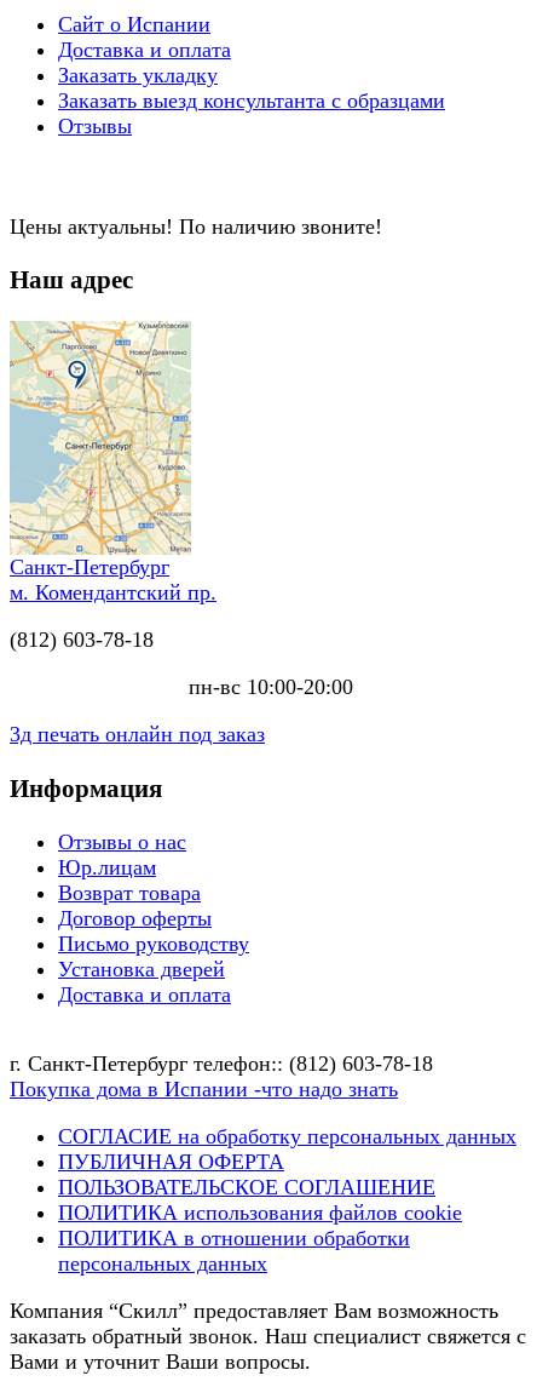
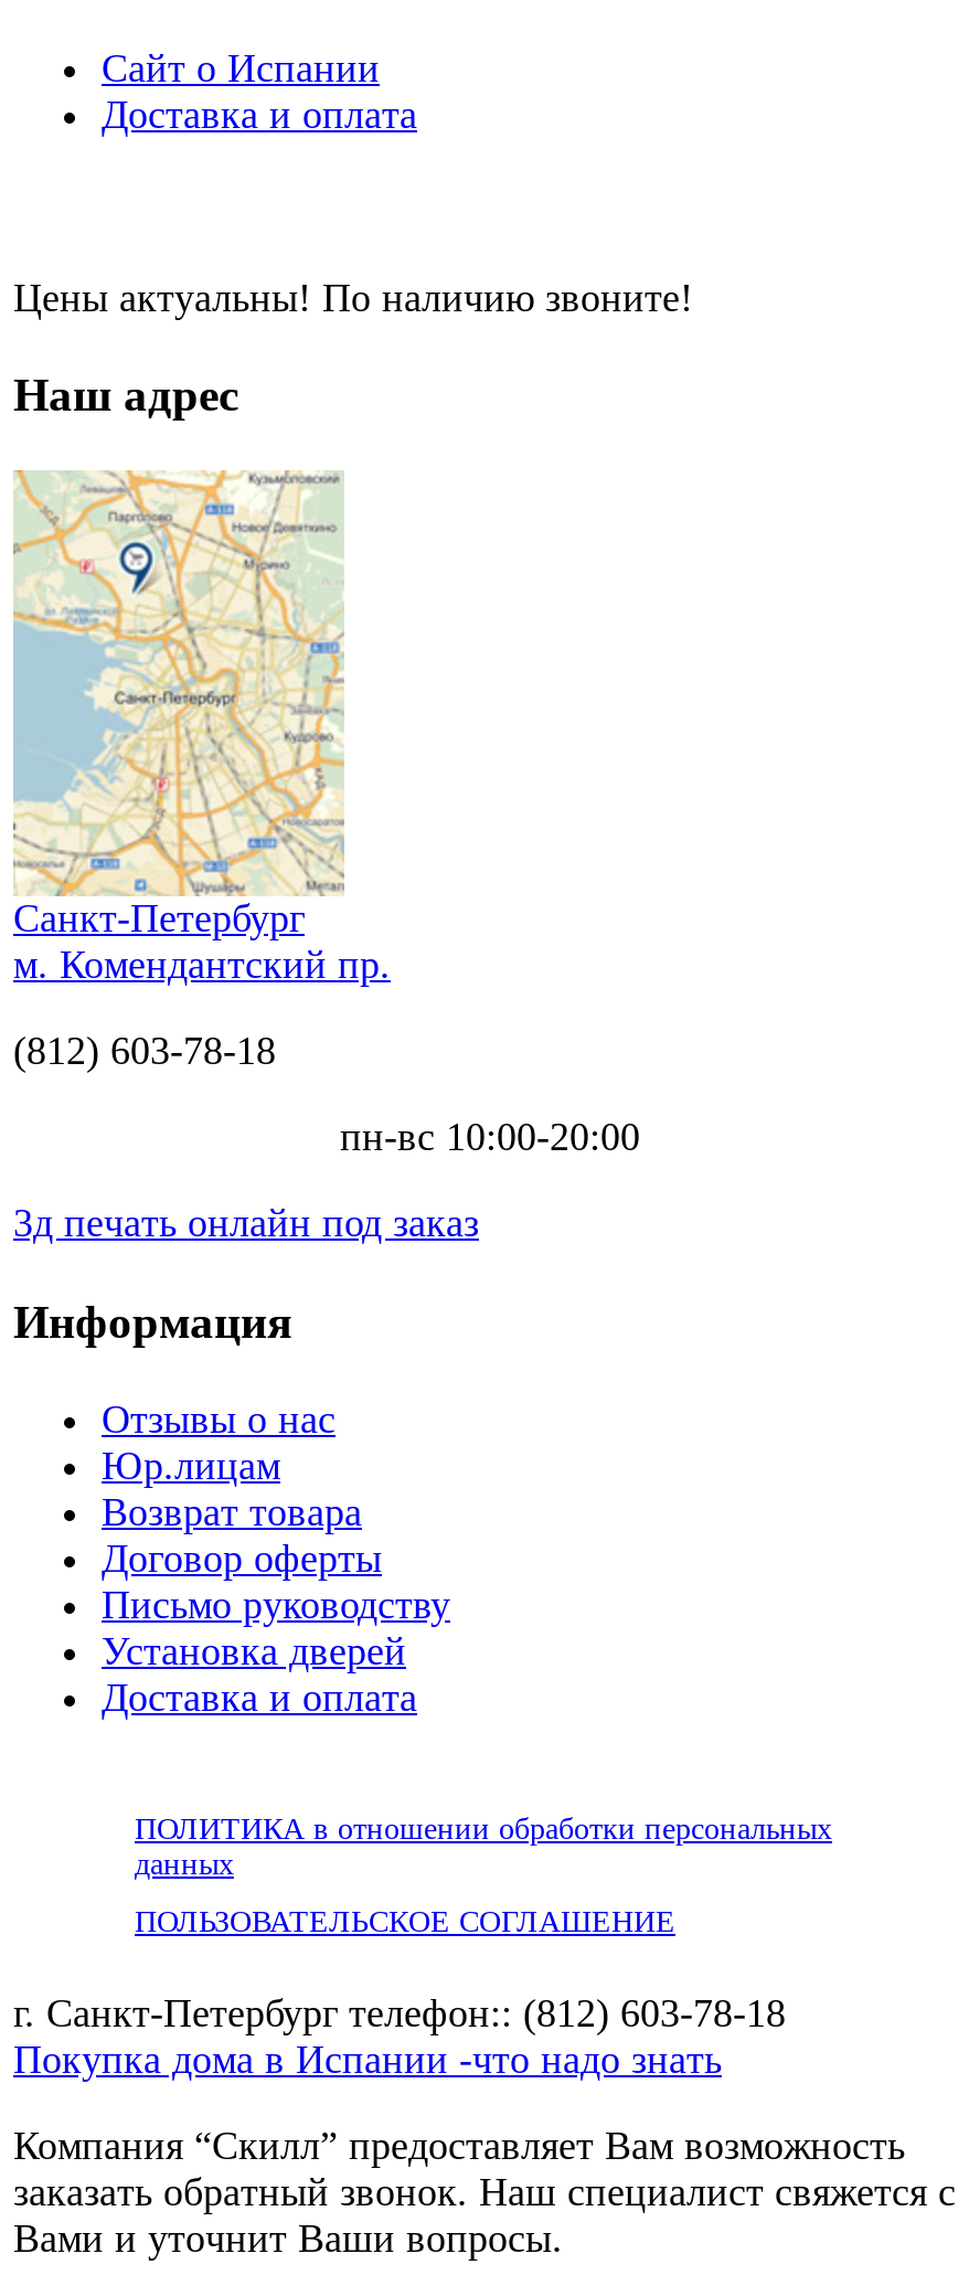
[58,63,445,139] Заказать укладку | Заказать выезд консультанта с образцами | Отзывы -> none
none -> [135,1811,832,1880] ПОЛИТИКА в отношении обработки персональных | данных
moved [10,1051,433,1101] -> [13,1990,786,2081]: г. Санкт-Петербург телефон:: (812) 603-78-18 | Покупка дома в Испании -что надо знать
[58,1124,516,1275] СОГЛАСИЕ на обработку персональных данных | ПУБЛИЧНАЯ ОФЕРТА | ПОЛИТИКА использования файлов cookie | ПОЛИТИКА в отношении обработки | персональных данных -> none
moved [58,1174,435,1199] -> [135,1904,675,1937]: ПОЛЬЗОВАТЕЛЬСКОЕ СОГЛАШЕНИЕ

